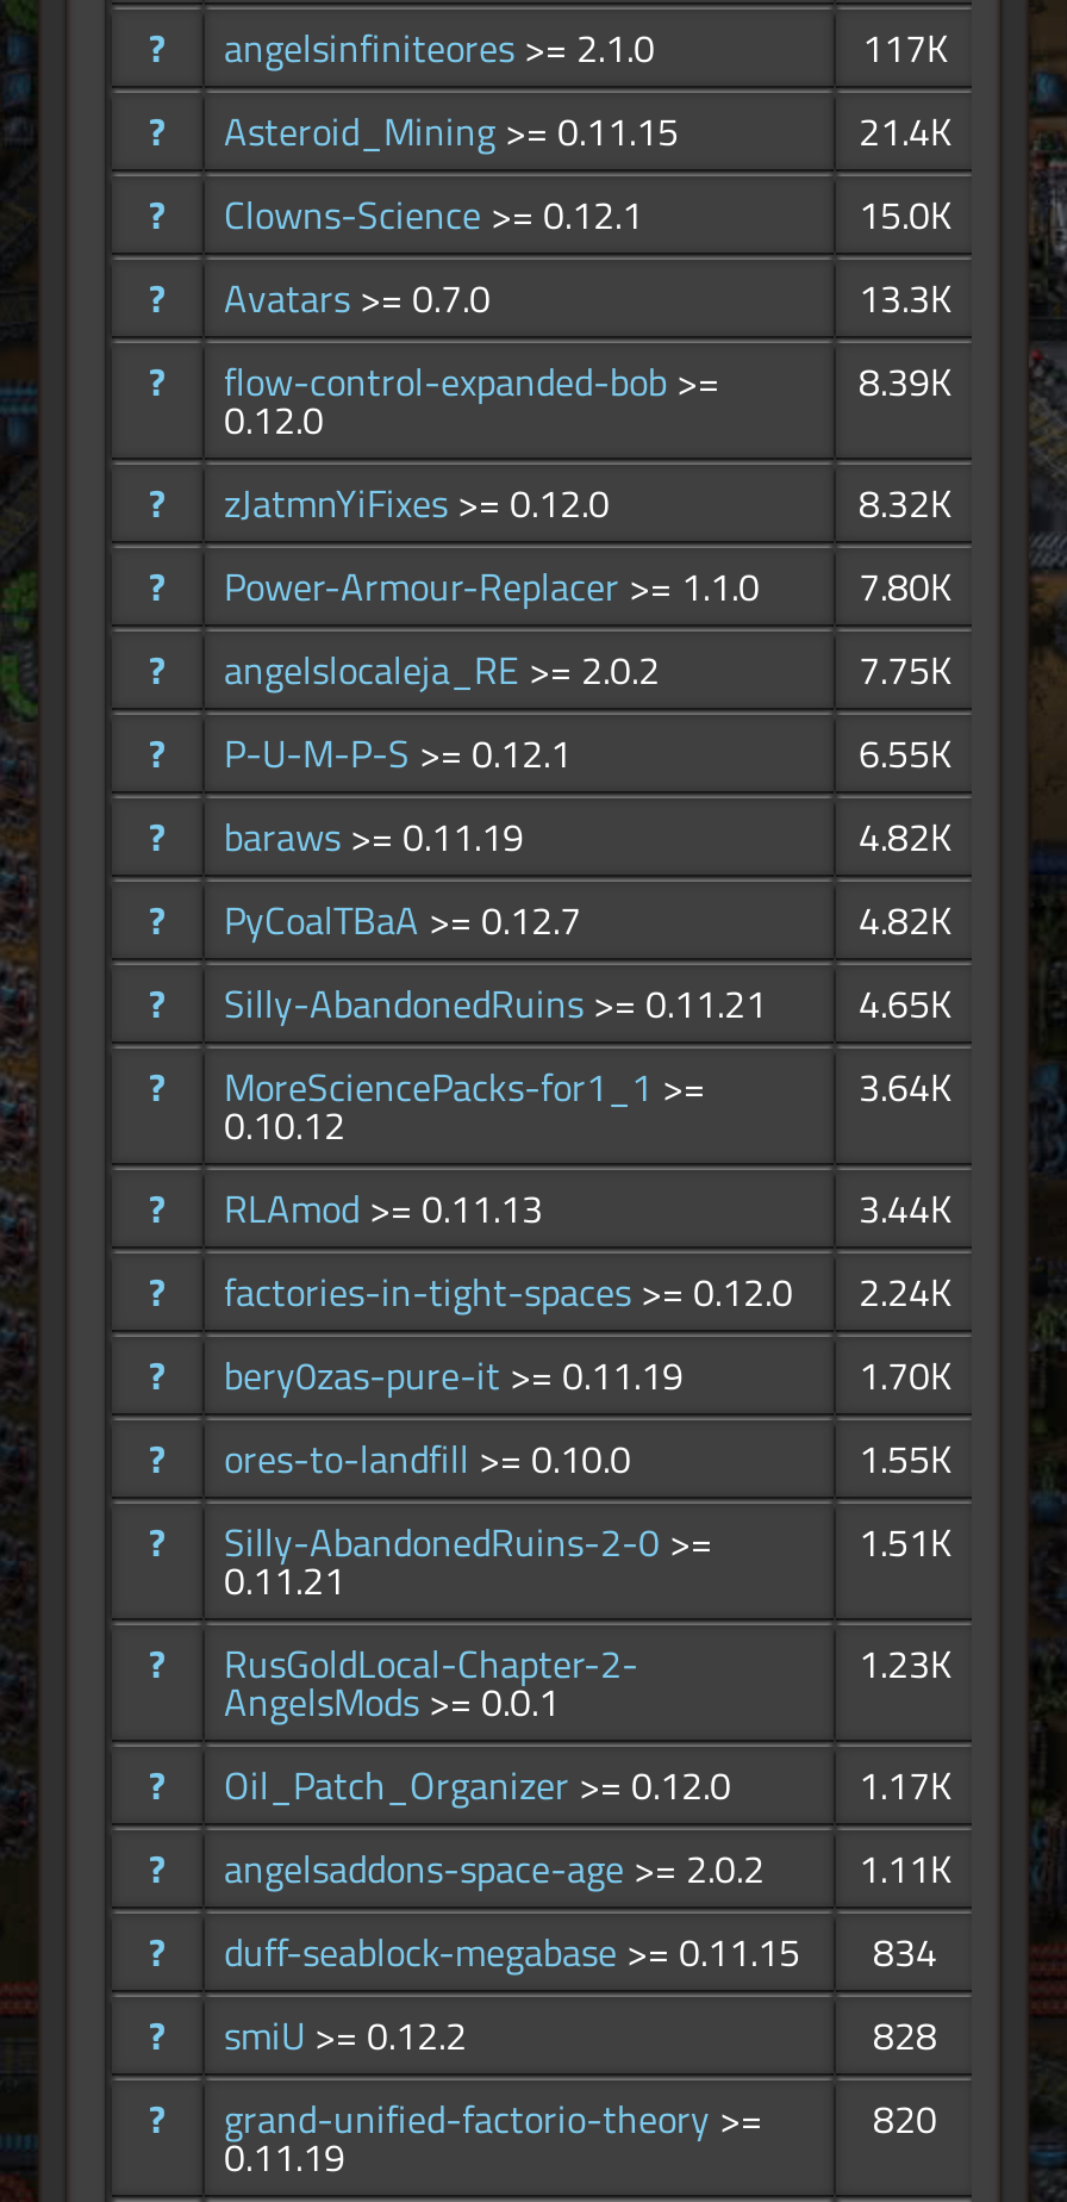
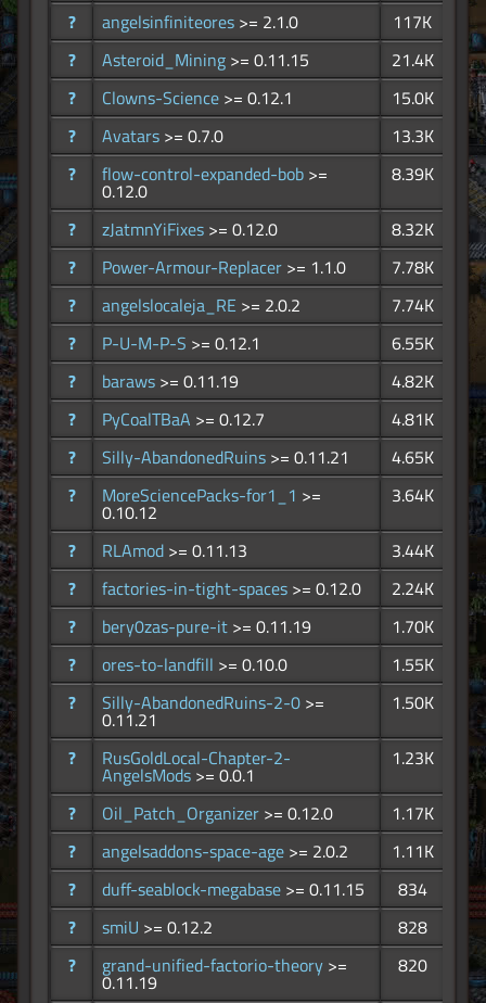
[859,559,951,616] 7.80K -> [391,254,433,280] 7.78K
[859,642,951,699] 7.75K -> [391,292,433,318] 7.74K
[859,892,951,949] 4.82K -> [391,406,433,432] 4.81K
[859,1514,951,1571] 1.51K -> [391,690,433,716] 1.50K

